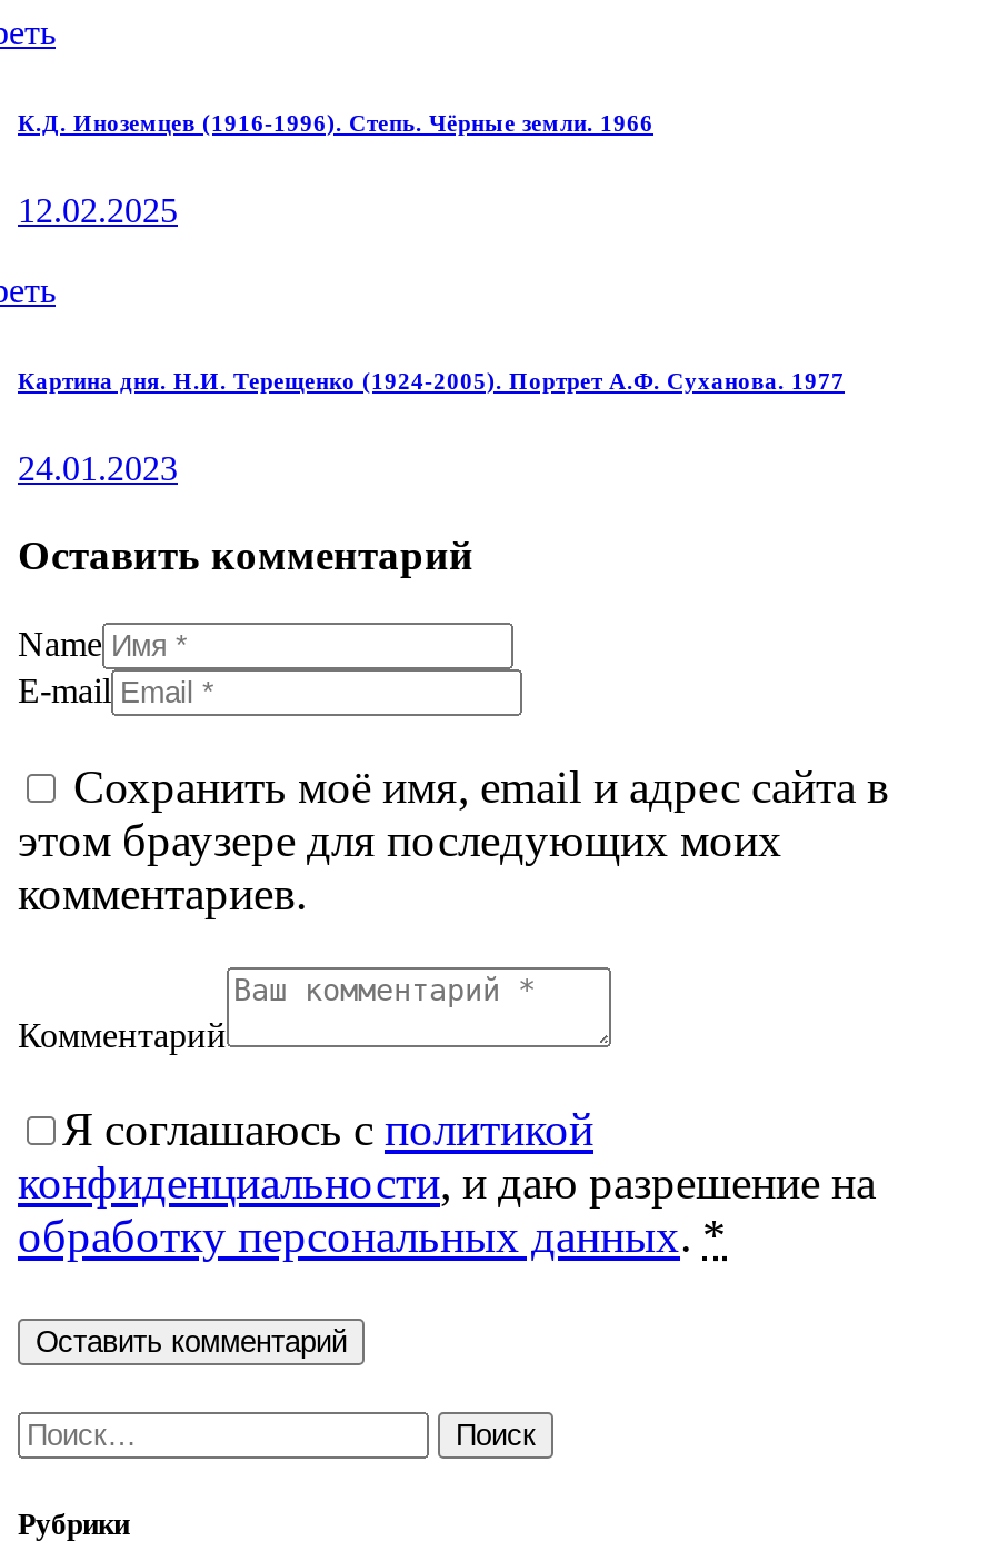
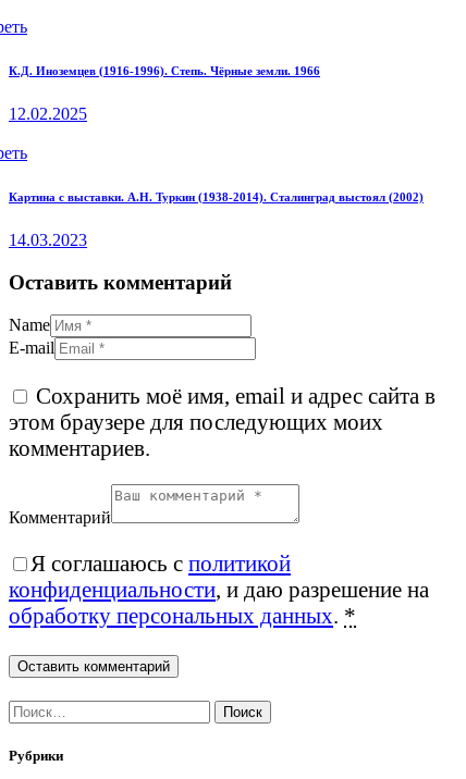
[18,368,845,394] Картина дня. Н.И. Терещенко (1924-2005). Портрет А.Ф. Суханова. 1977 -> [9,190,424,203] Картина с выставки. А.Н. Туркин (1938-2014). Сталинград выстоял (2002)
[18,450,178,488] 24.01.2023 -> [9,230,87,249] 14.03.2023

